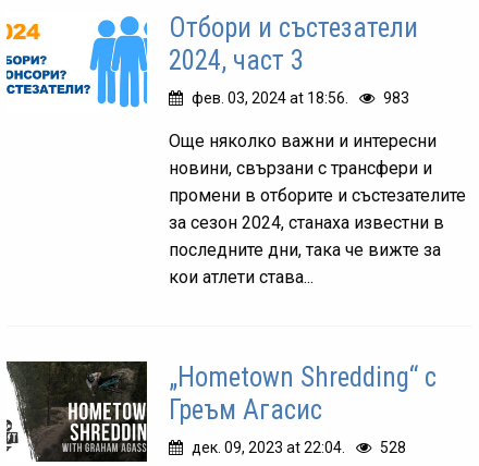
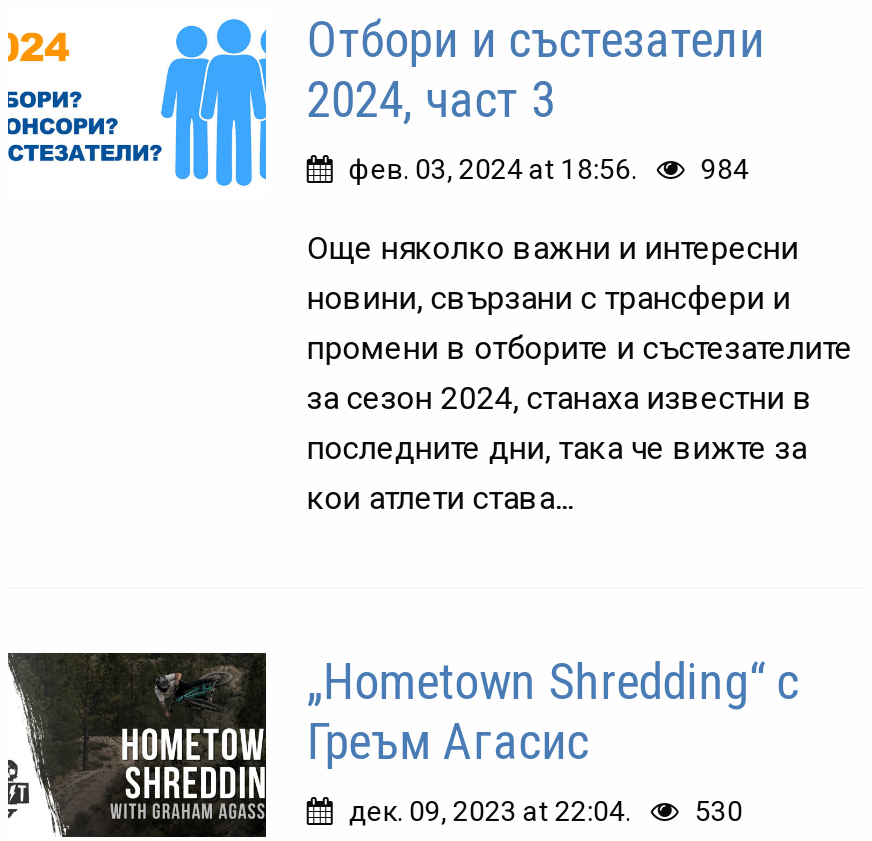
[192,89,410,107] фев. 03, 2024 at 18:56. 983 -> [349,153,749,185] фев. 03, 2024 at 18:56. 984
[192,439,406,456] дек. 09, 2023 at 22:04. 528 -> [349,795,743,827] дек. 09, 2023 at 22:04. 530

